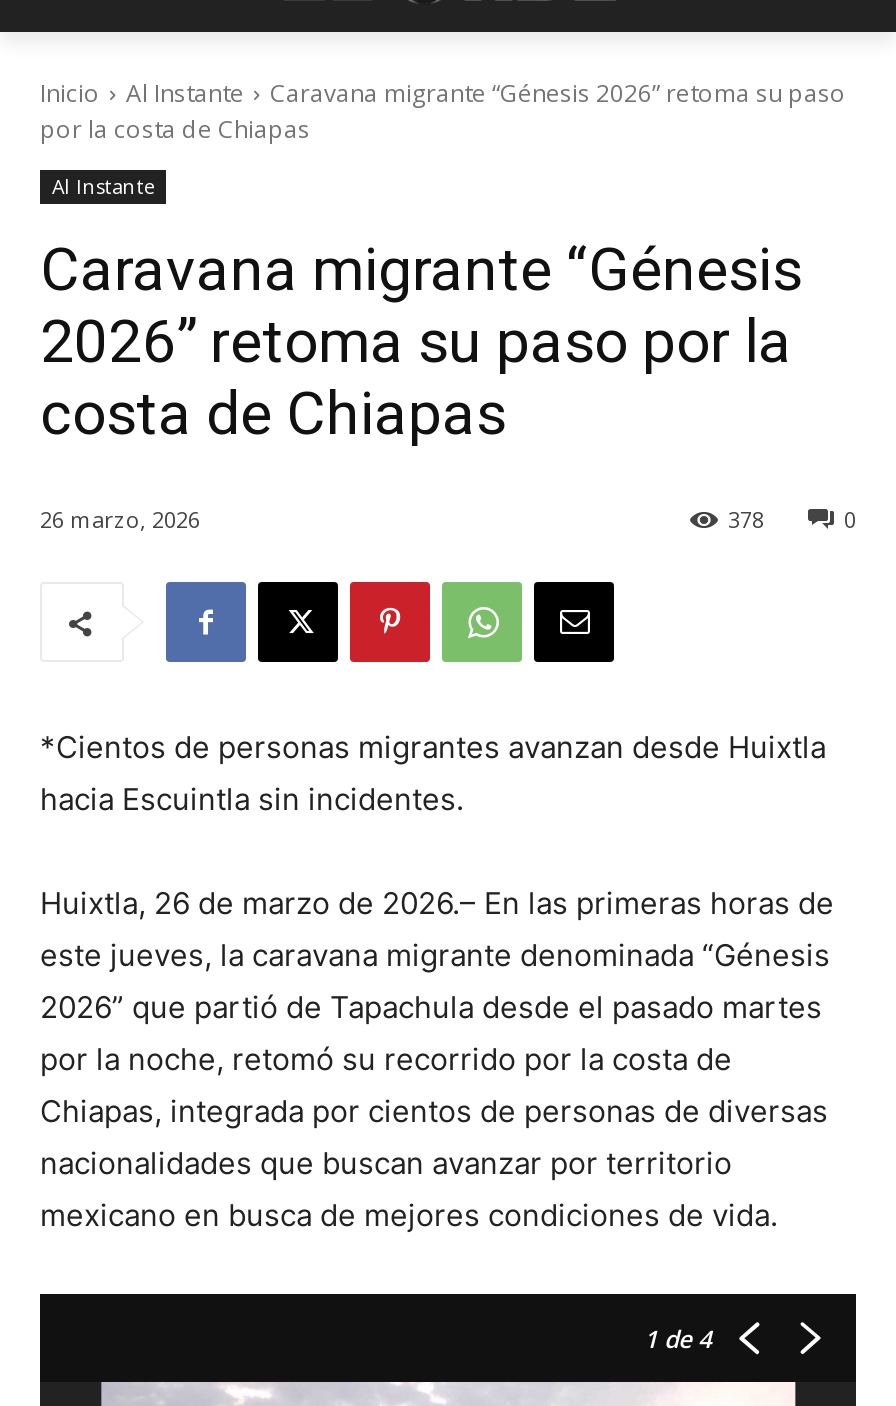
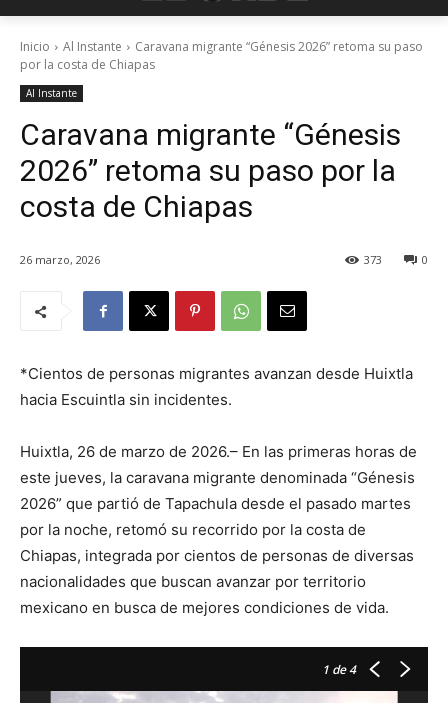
[728,504,764,534] 378 -> [364,252,382,267] 373

